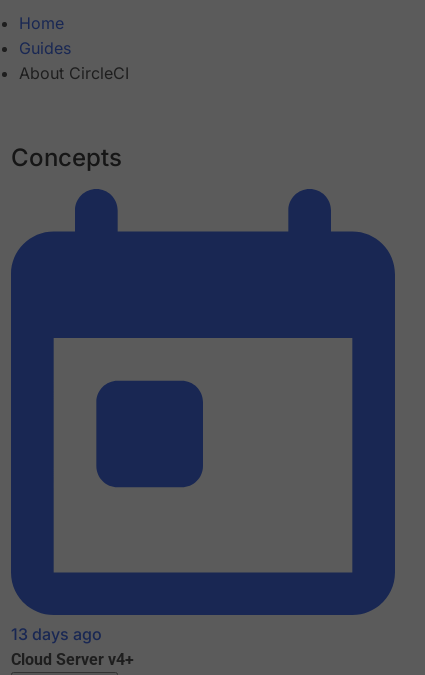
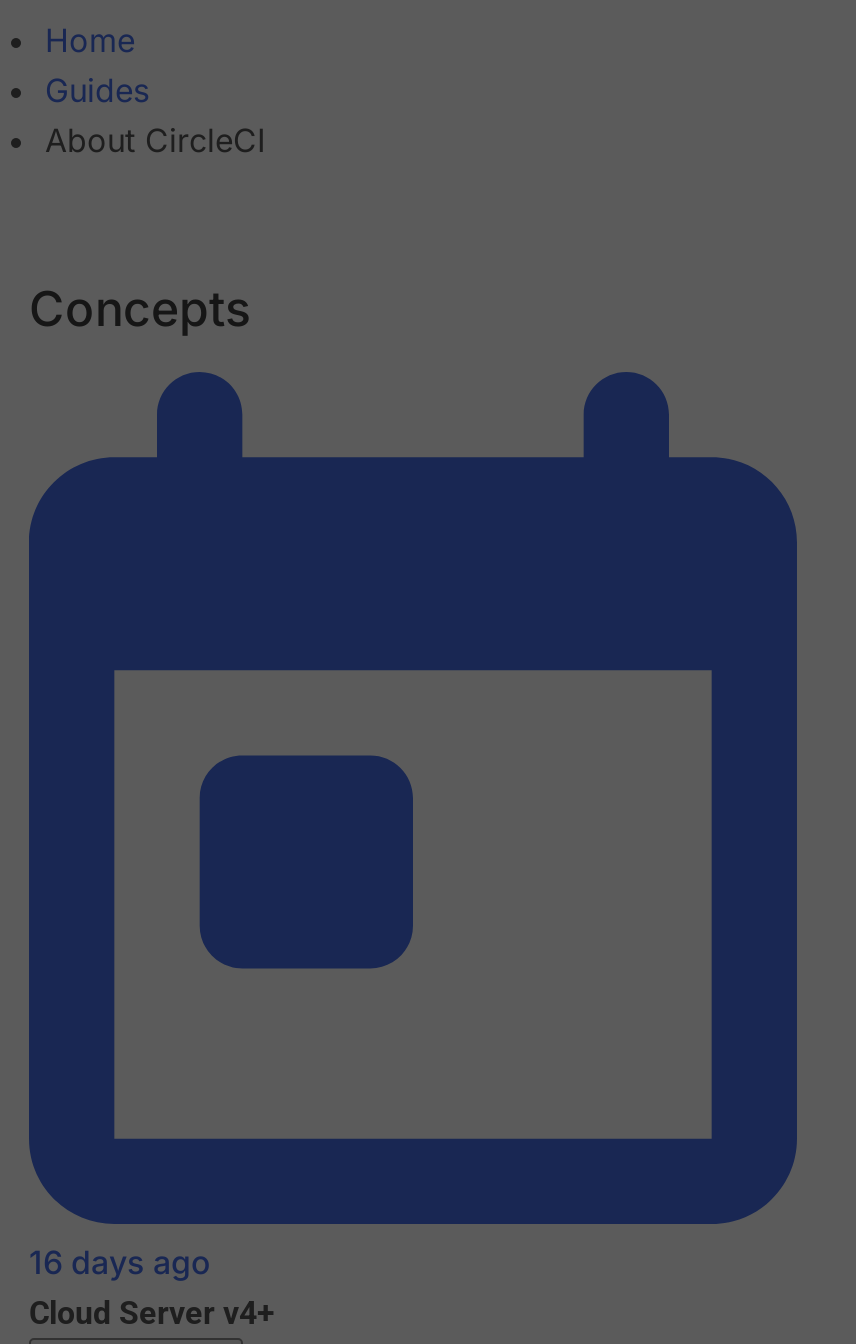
[11,624,102,644] 13 days ago -> [29,1243,211,1283] 16 days ago

